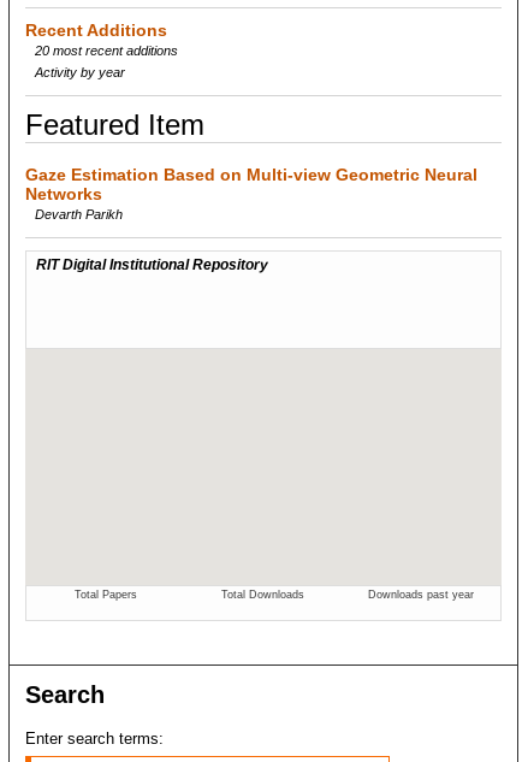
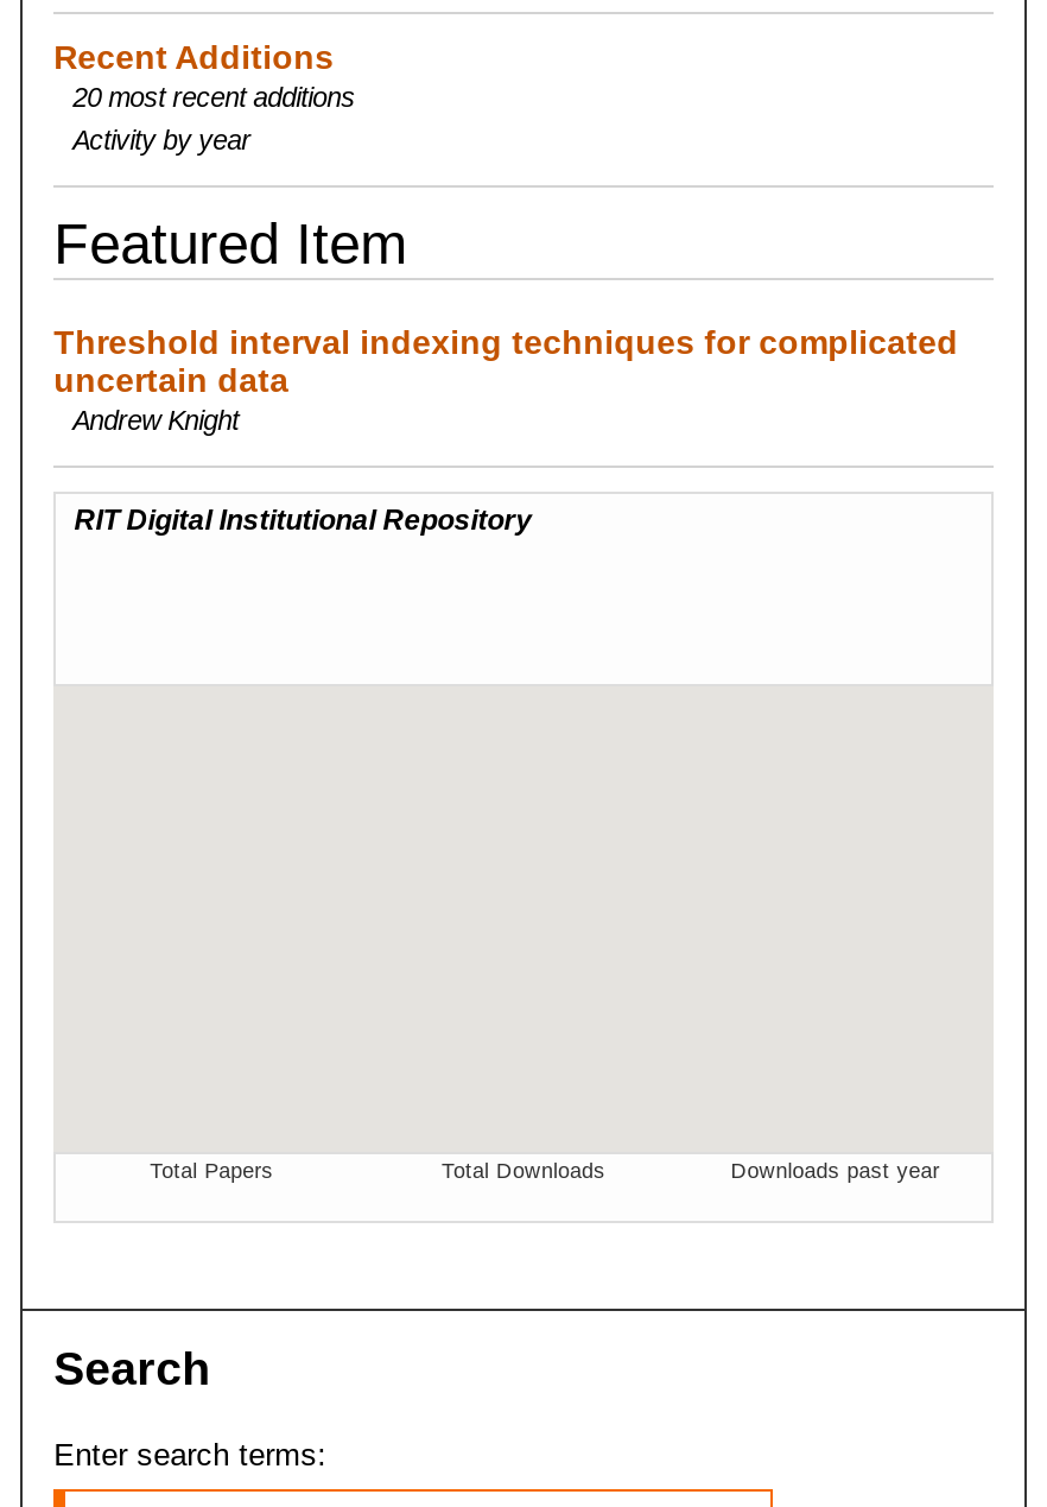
[25,165,478,221] Gaze Estimation Based on Multi-view Geometric Neural | Networks | Devarth Parikh -> [54,323,958,434] Threshold interval indexing techniques for complicated | uncertain data | Andrew Knight

